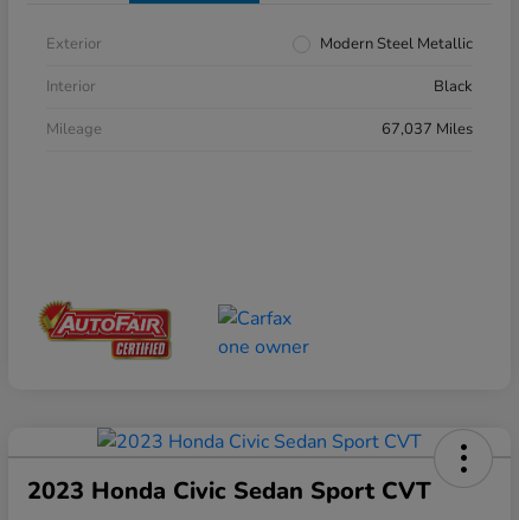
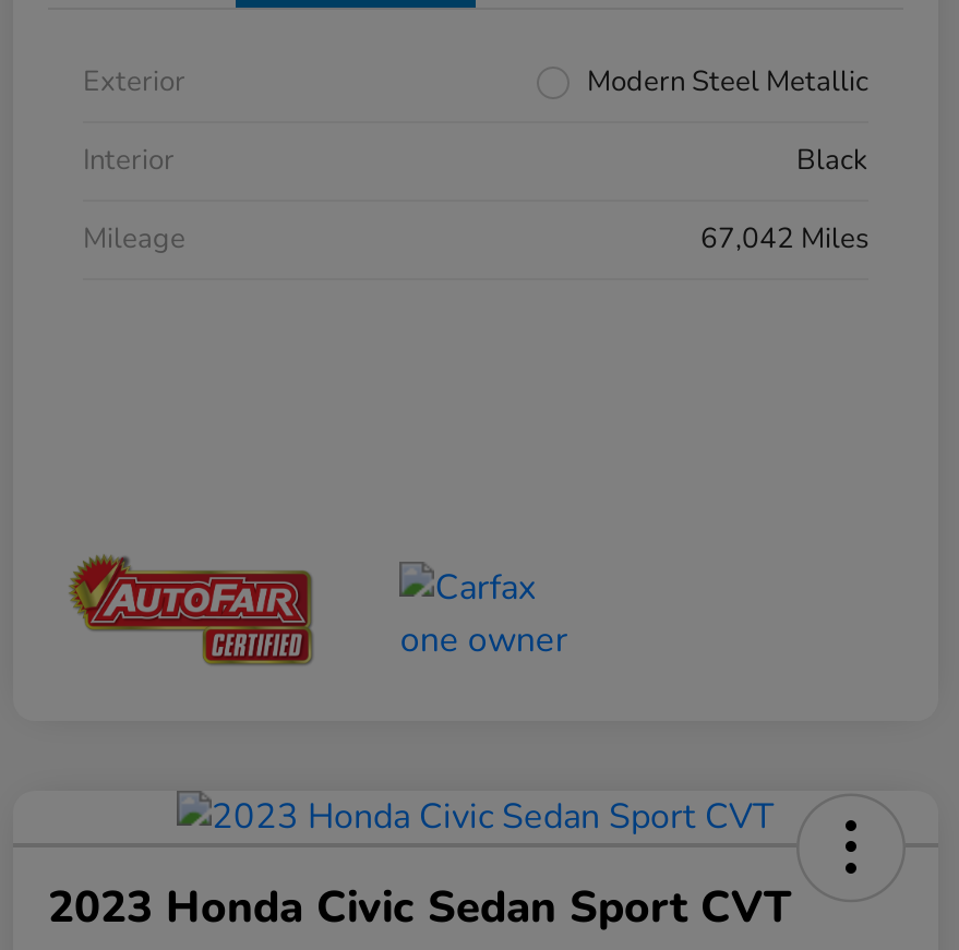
[382,118,473,139] 67,037 Miles -> [700,218,868,258] 67,042 Miles

